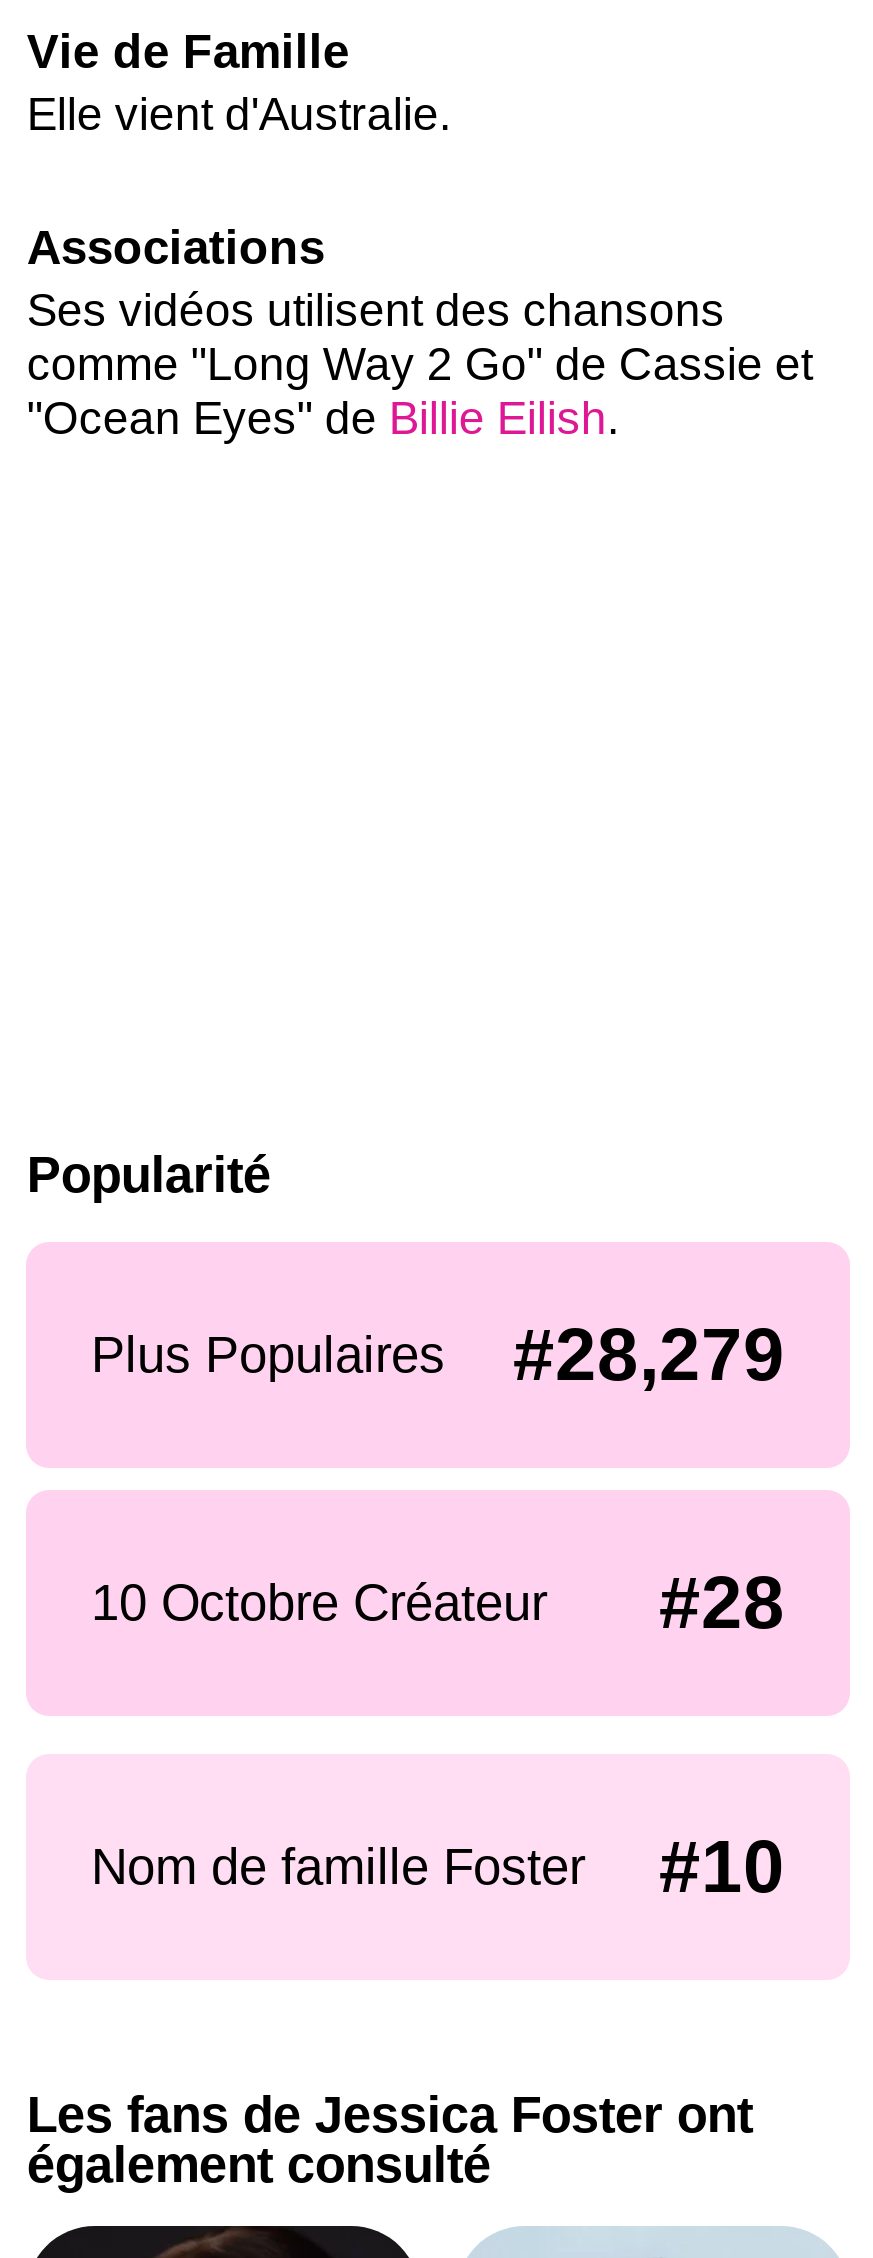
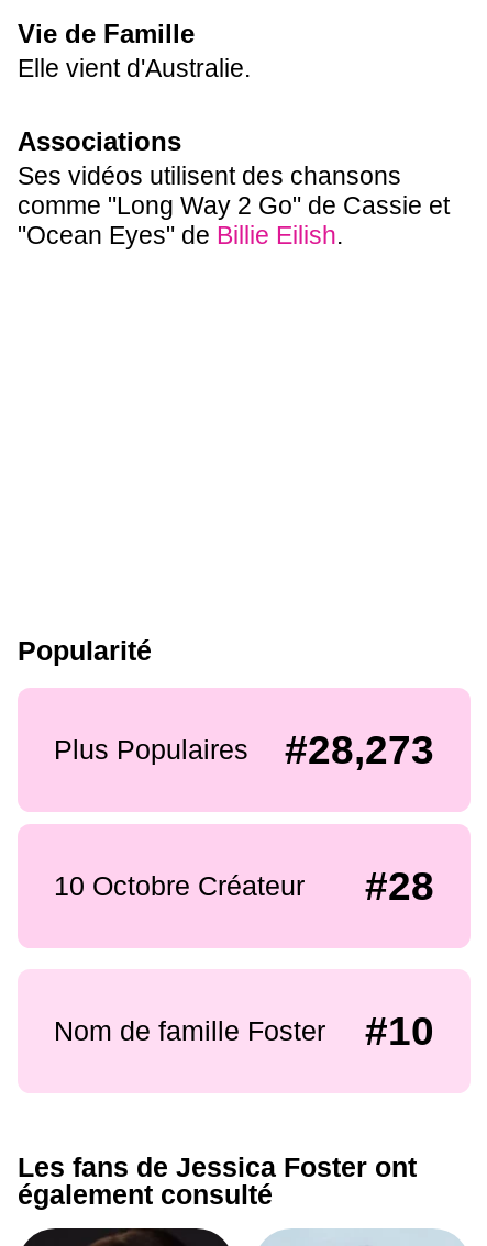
[91,1314,785,1396] Plus Populaires #28,279 -> [53,727,435,772] Plus Populaires #28,273

